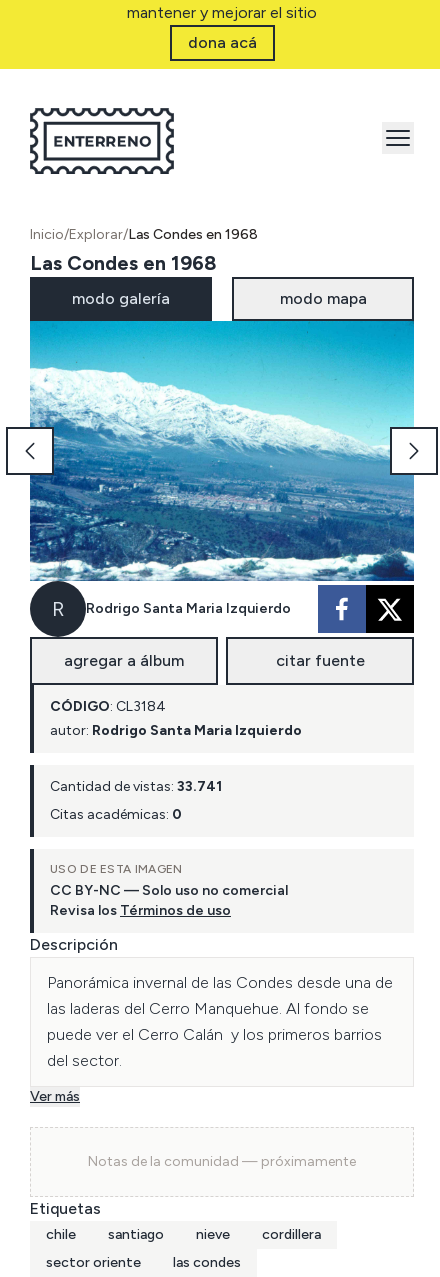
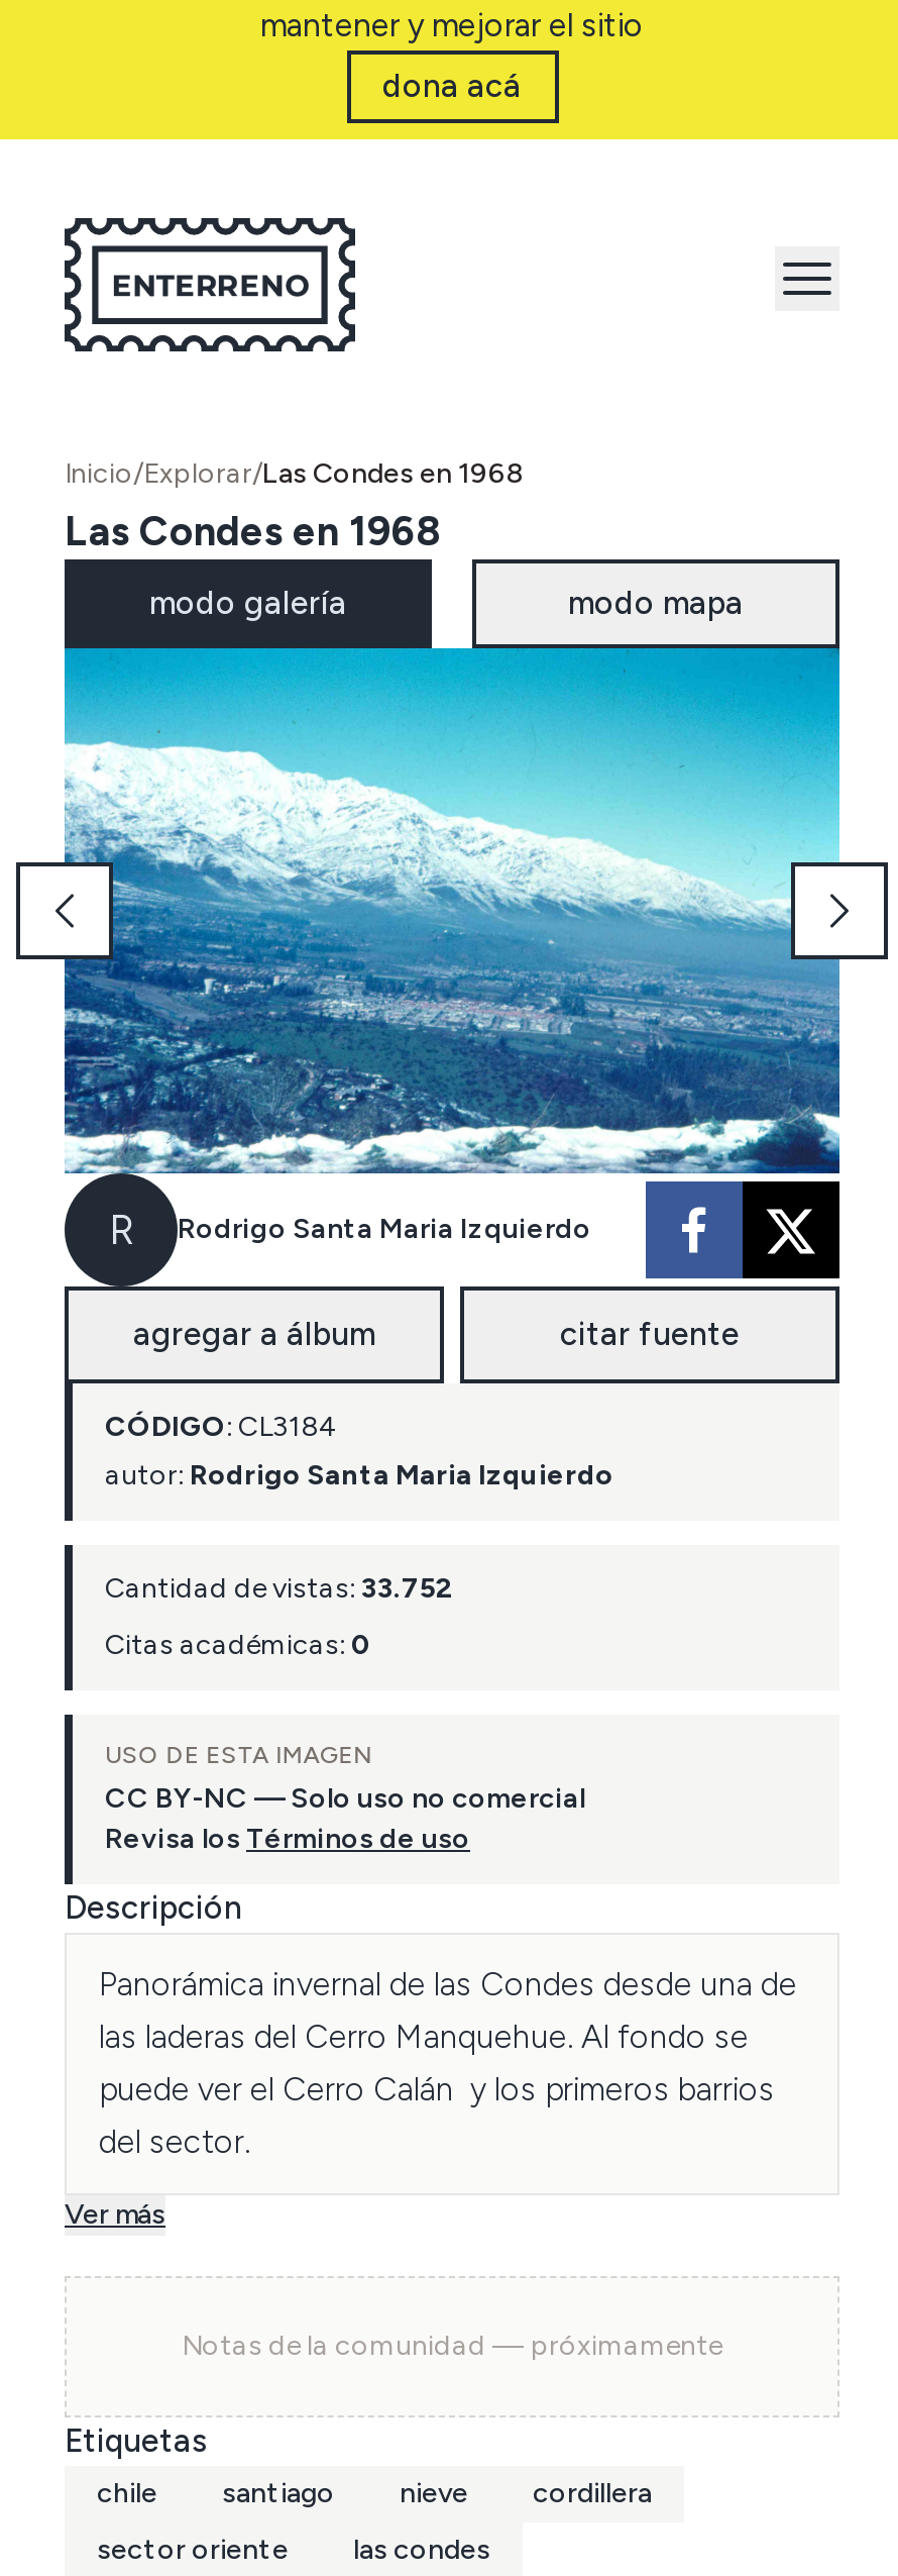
[50,778,222,795] Cantidad de vistas: 33.741 -> [105,1571,454,1605] Cantidad de vistas: 33.752

